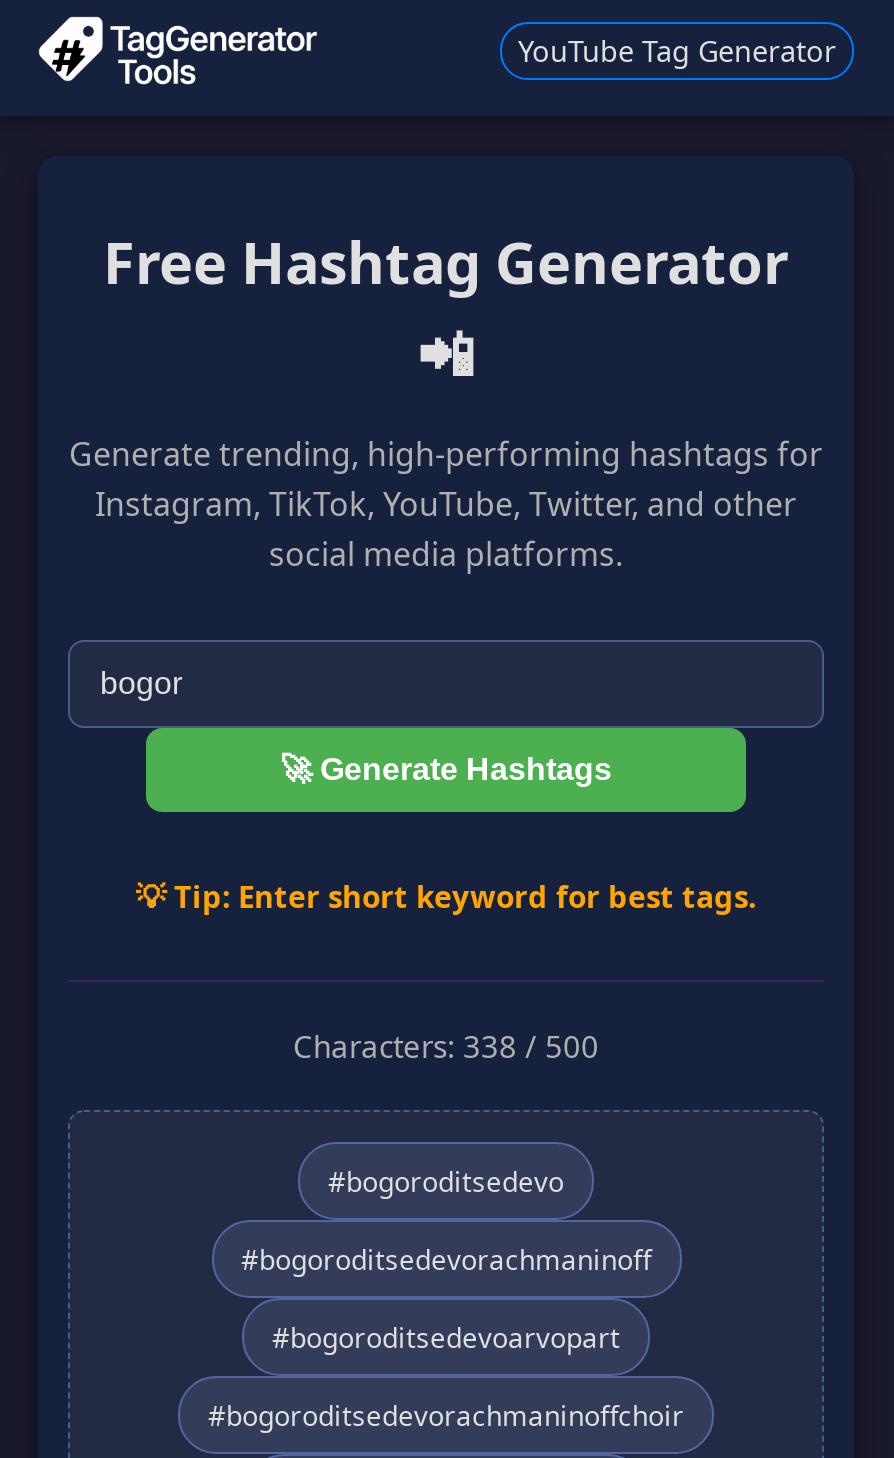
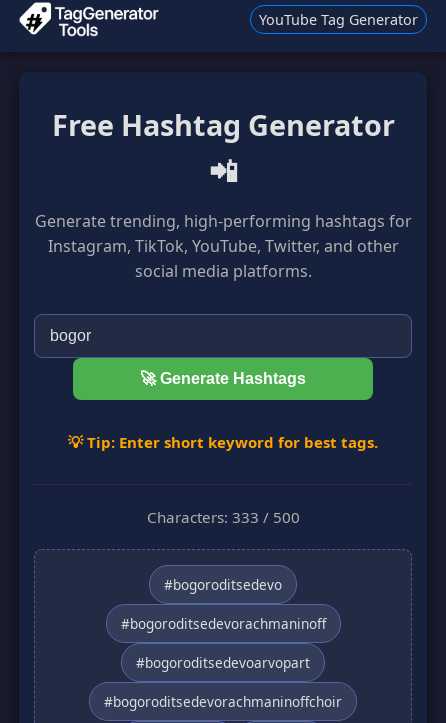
[293,1026,599,1066] Characters: 338 / 500 -> [146,507,299,527] Characters: 333 / 500

